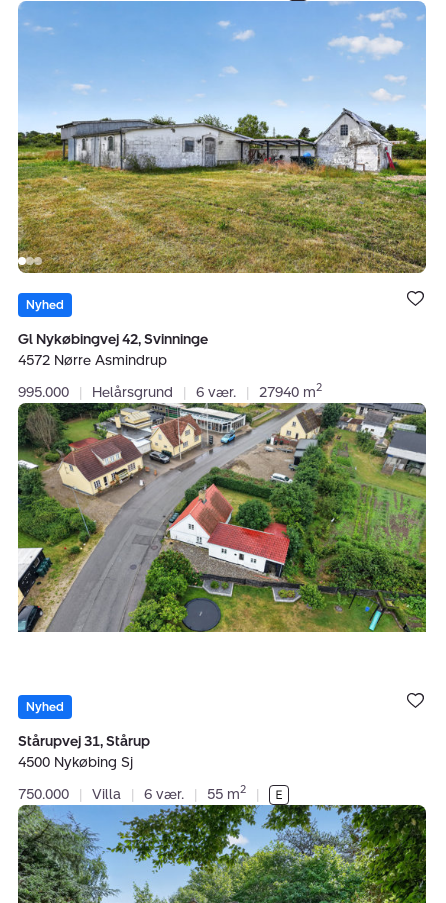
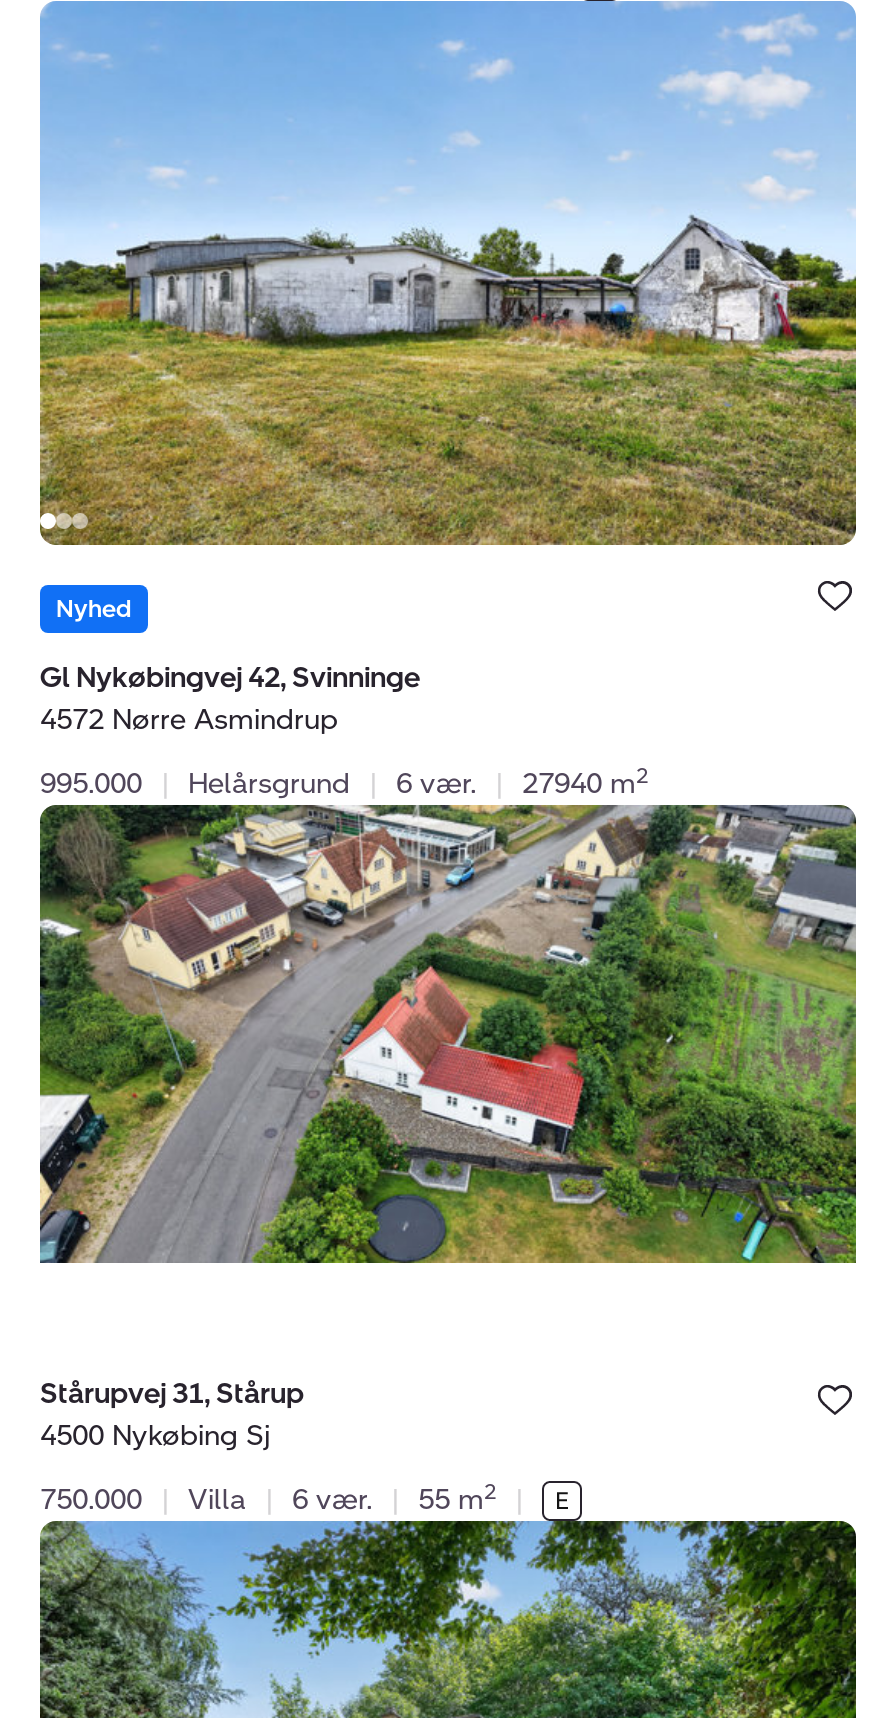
[26,699,64,713] Nyhed -> none

